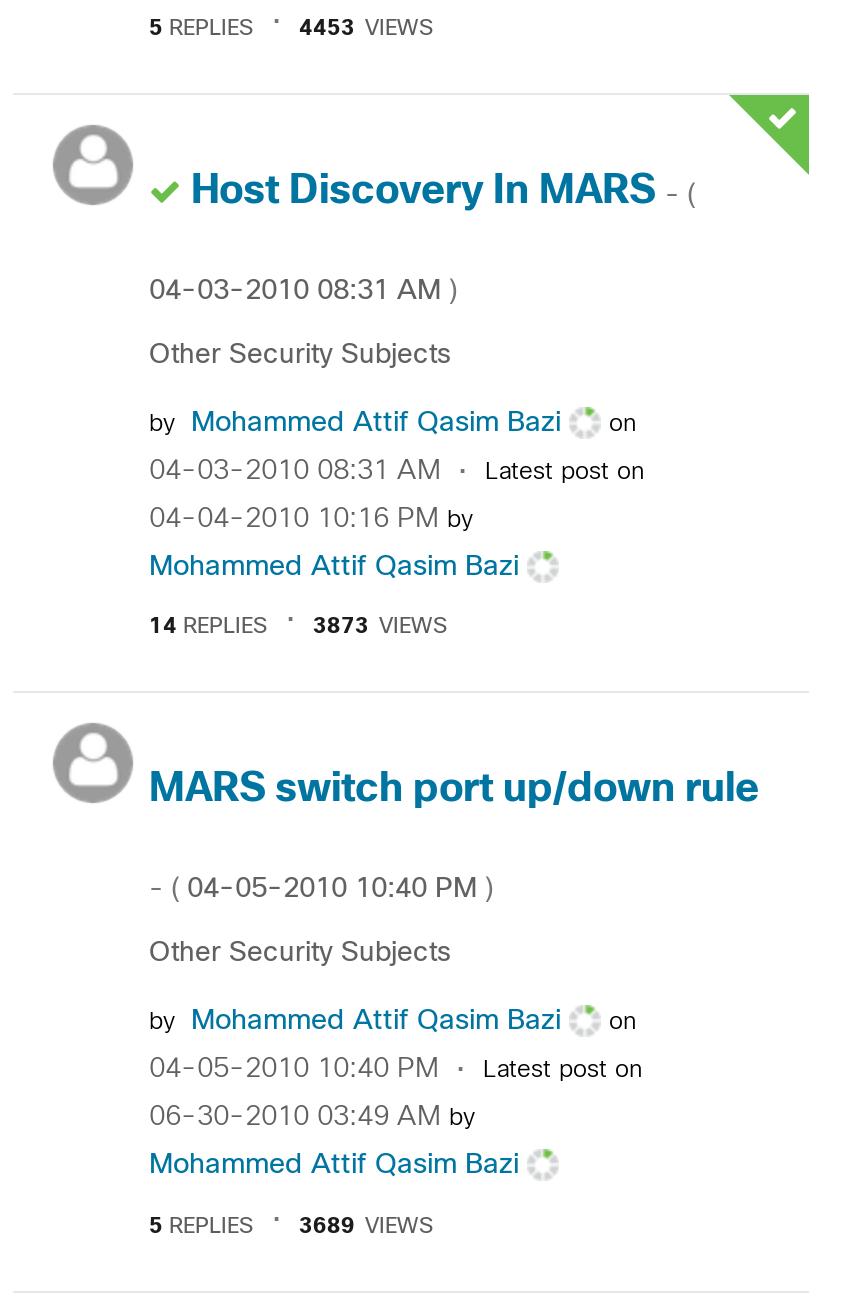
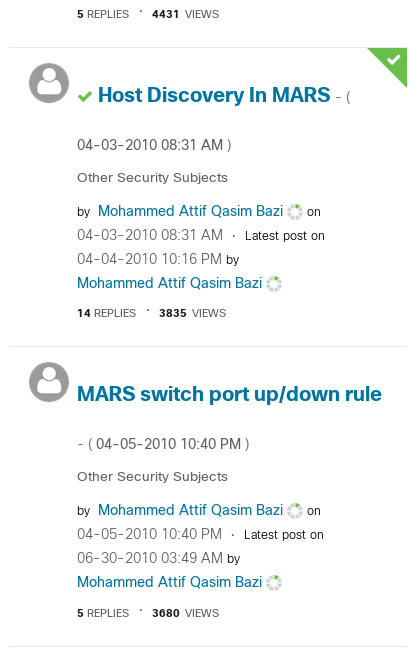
[299,18,433,38] 4453 VIEWS -> [152,9,219,19] 4431 VIEWS
[313,617,447,637] 3873 VIEWS -> [159,309,226,319] 3835 VIEWS
[299,1216,433,1236] 3689 VIEWS -> [152,608,219,618] 3680 VIEWS

